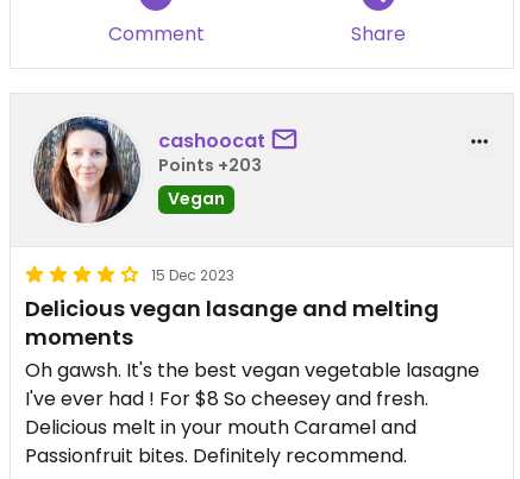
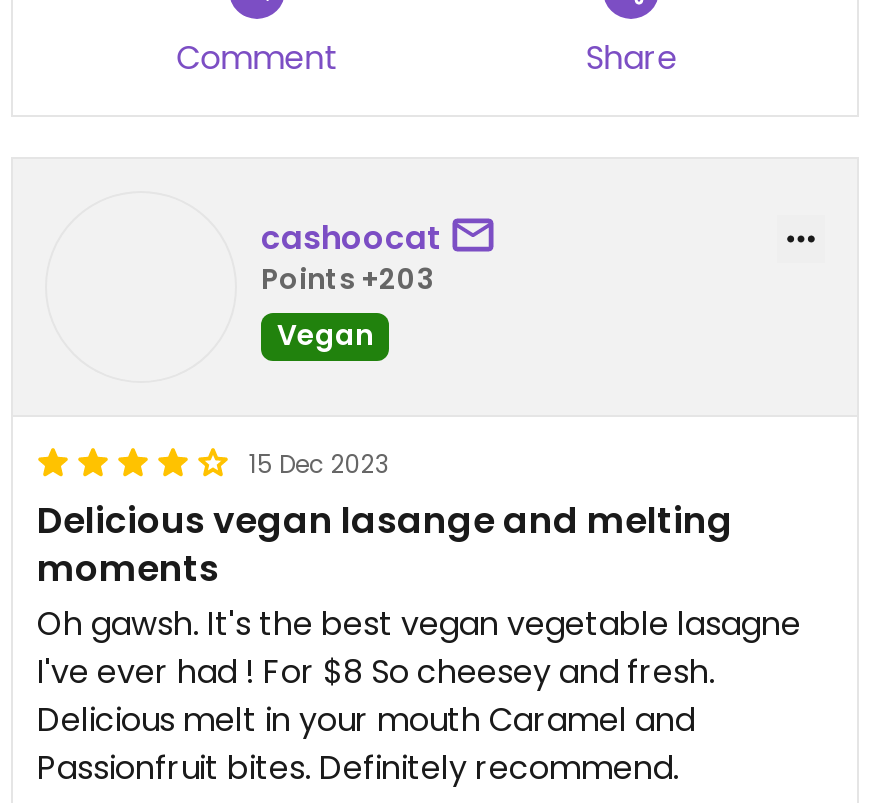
[32,115,142,225] [image] -> none

